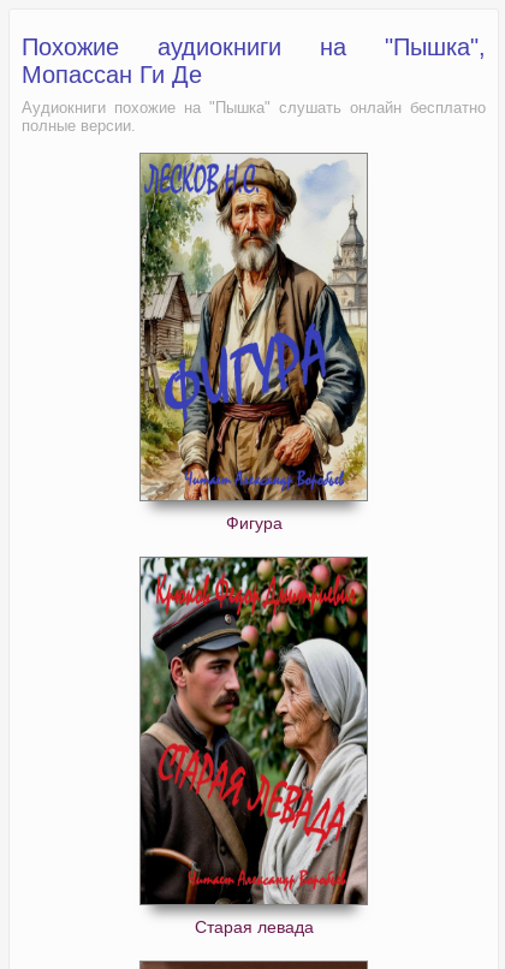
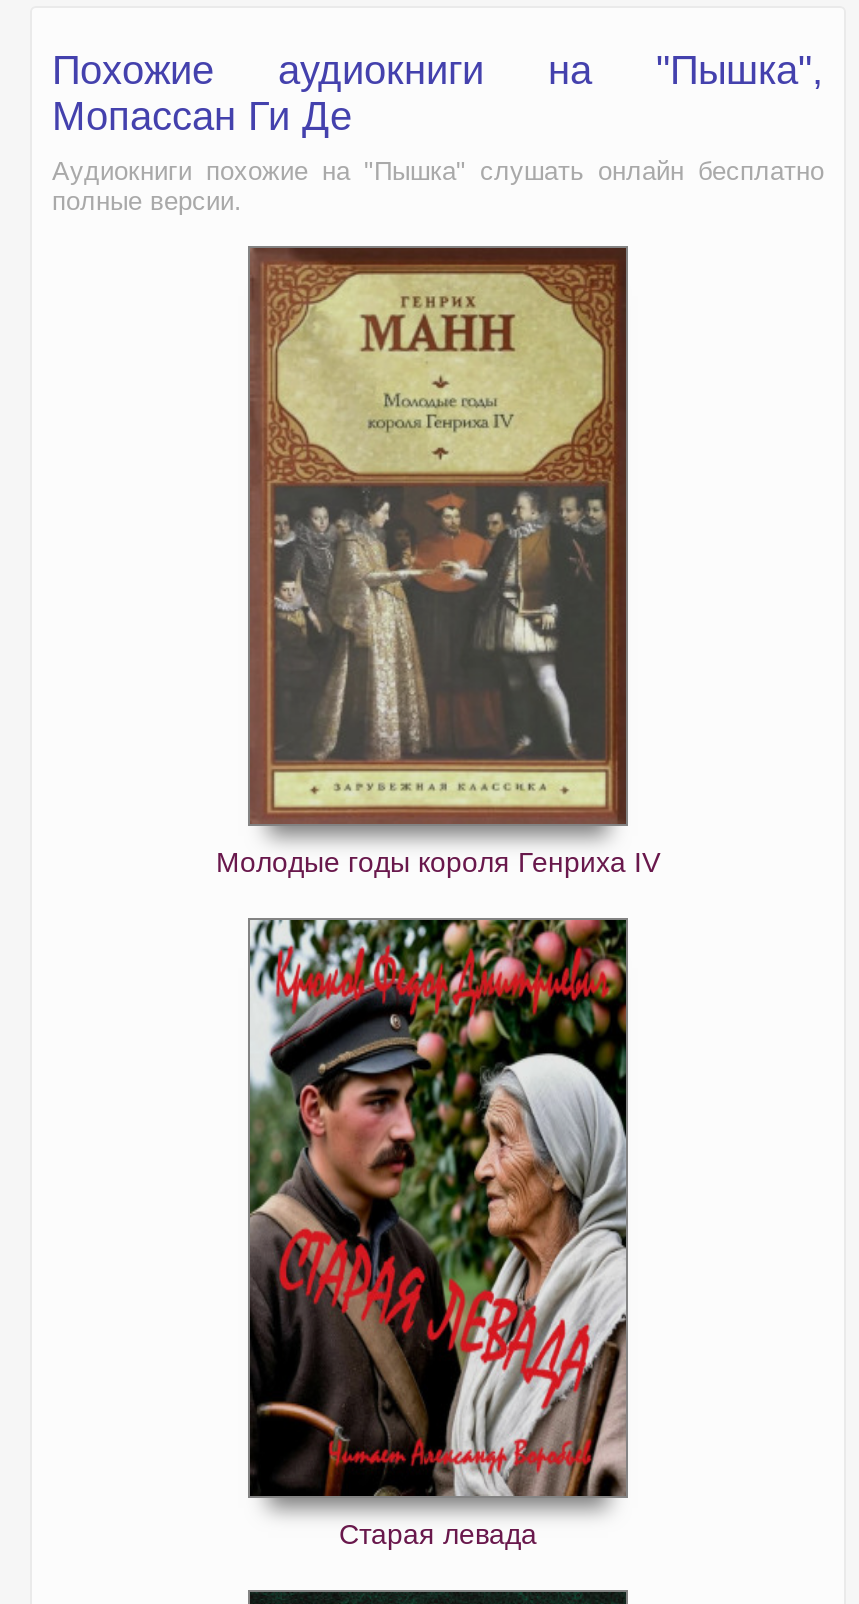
[139,153,368,533] [image] | Фигура -> [216,246,660,878] [image] | Молодые годы короля Генриха IV

